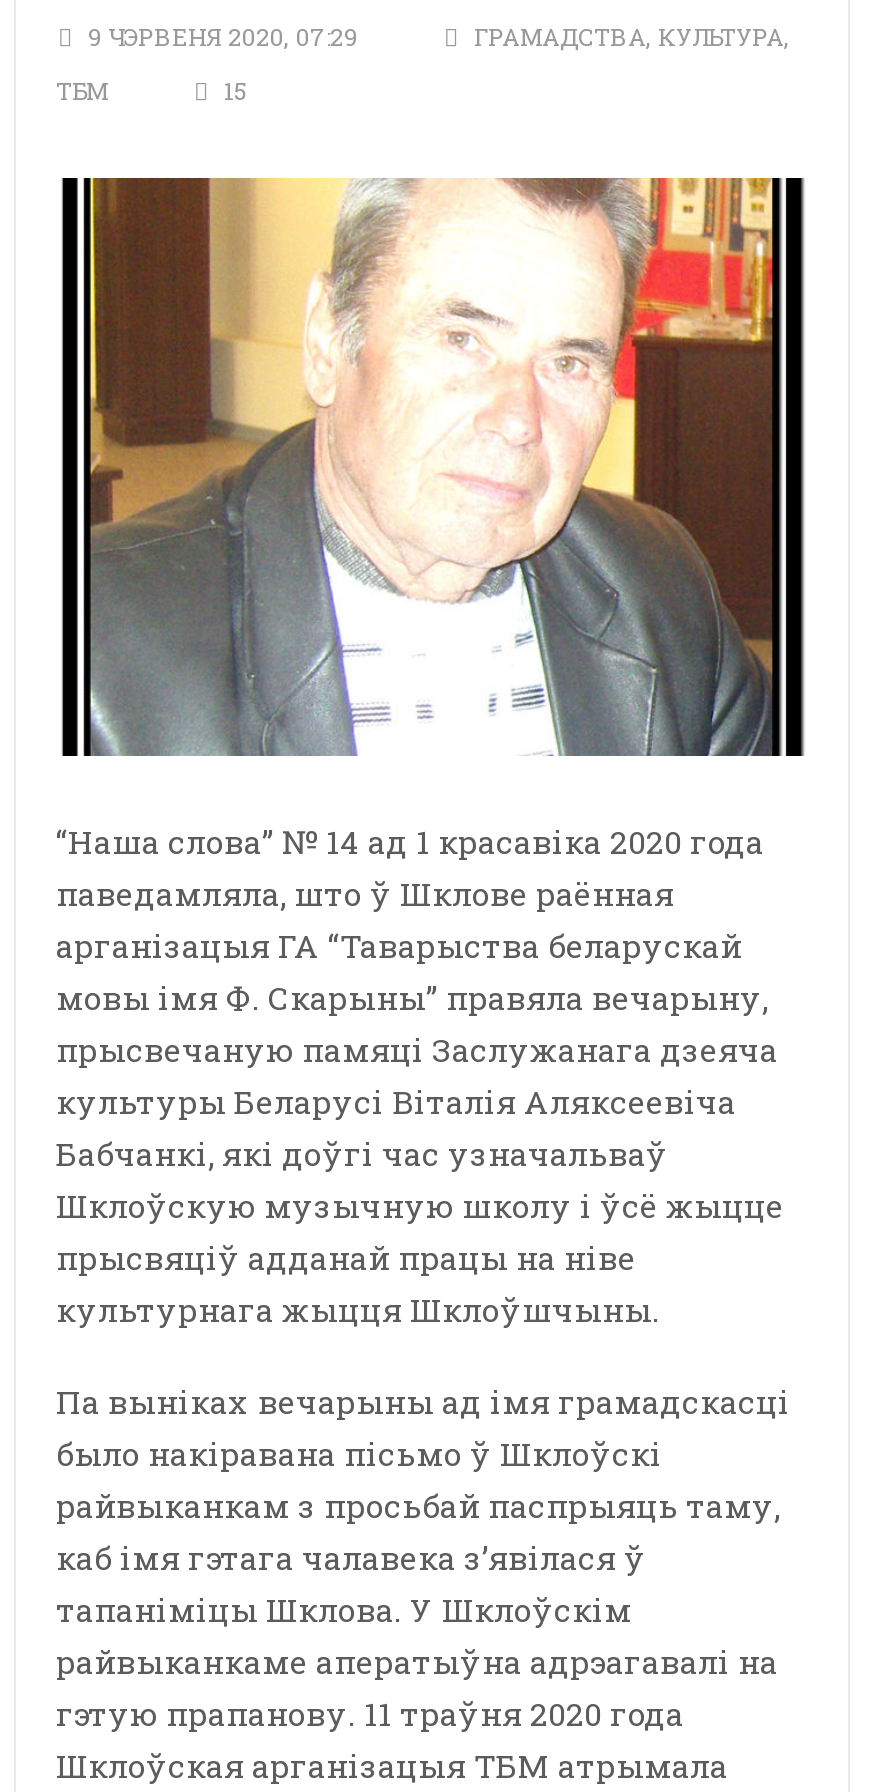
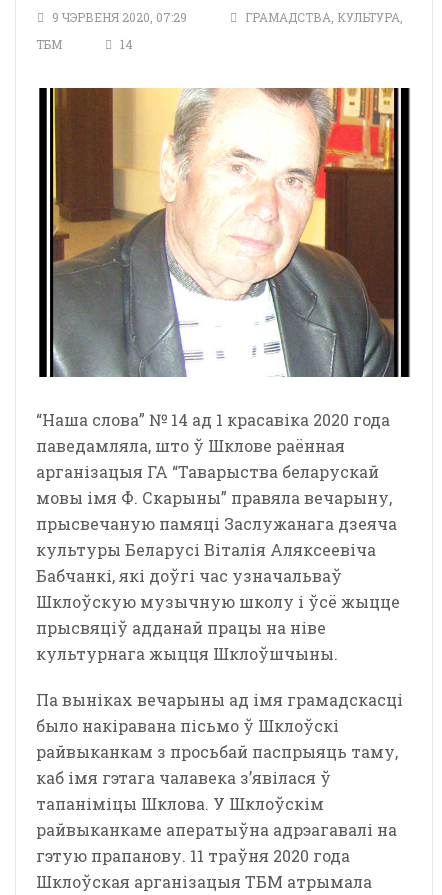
[224,74,248,106] 15 -> [120,36,133,52] 14

